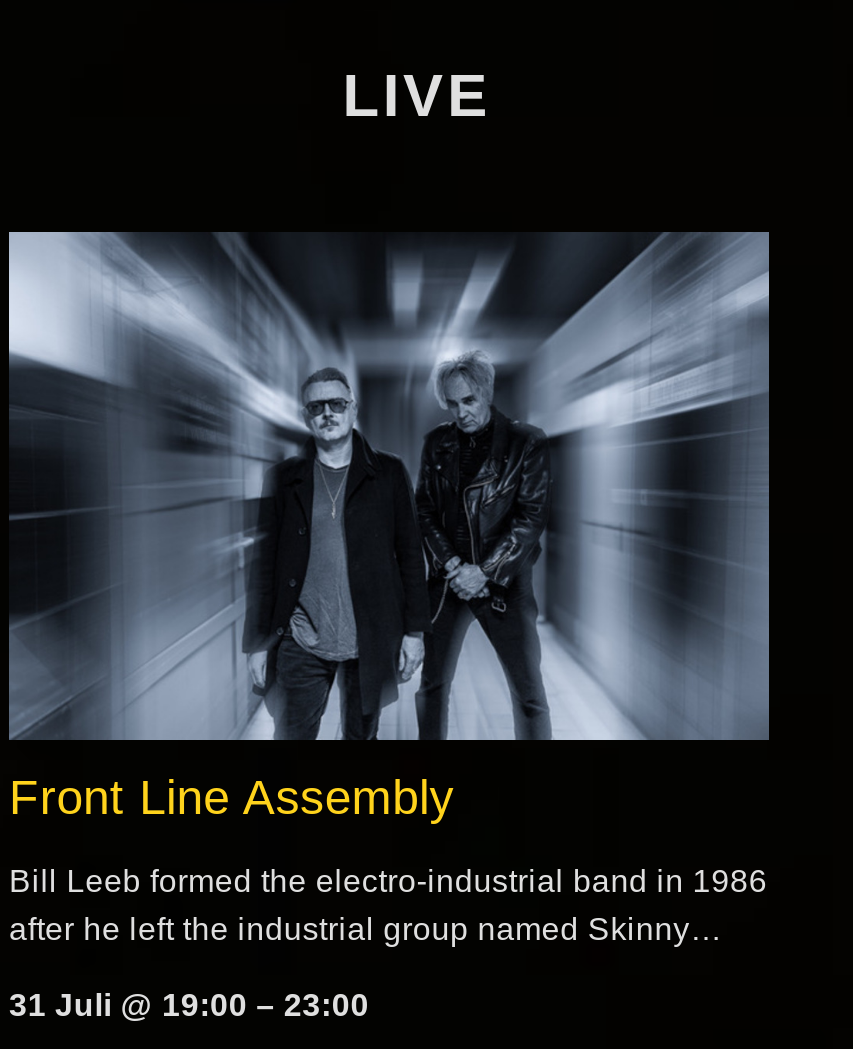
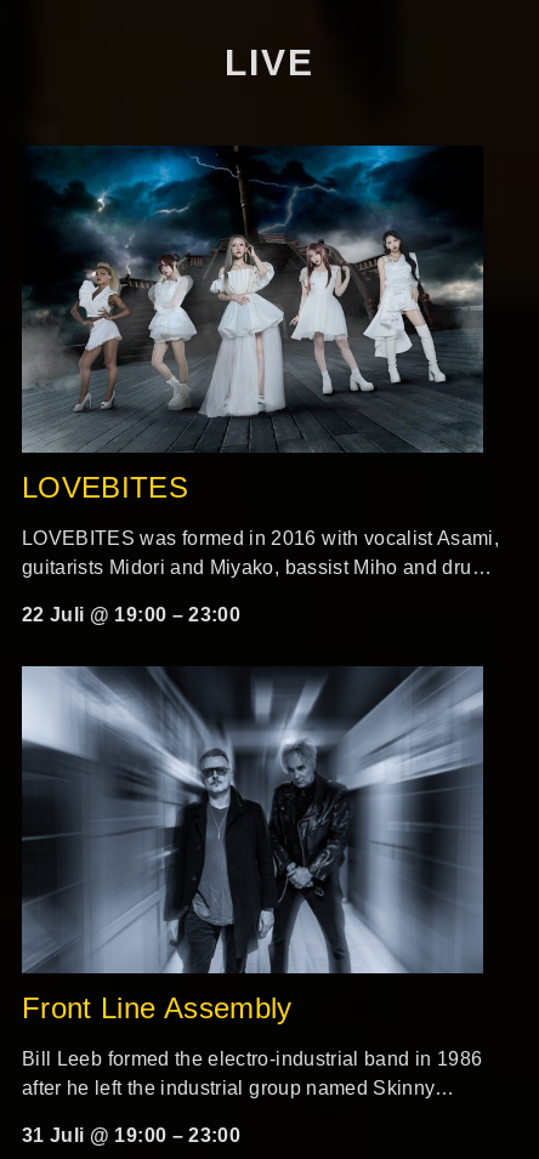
none -> [21,146,499,625] [image] | LOVEBITES | LOVEBITES was formed in 2016 with vocalist Asami, | guitarists Midori and Miyako, bassist Miho and dru… | 22 Juli @ 19:00 – 23:00

